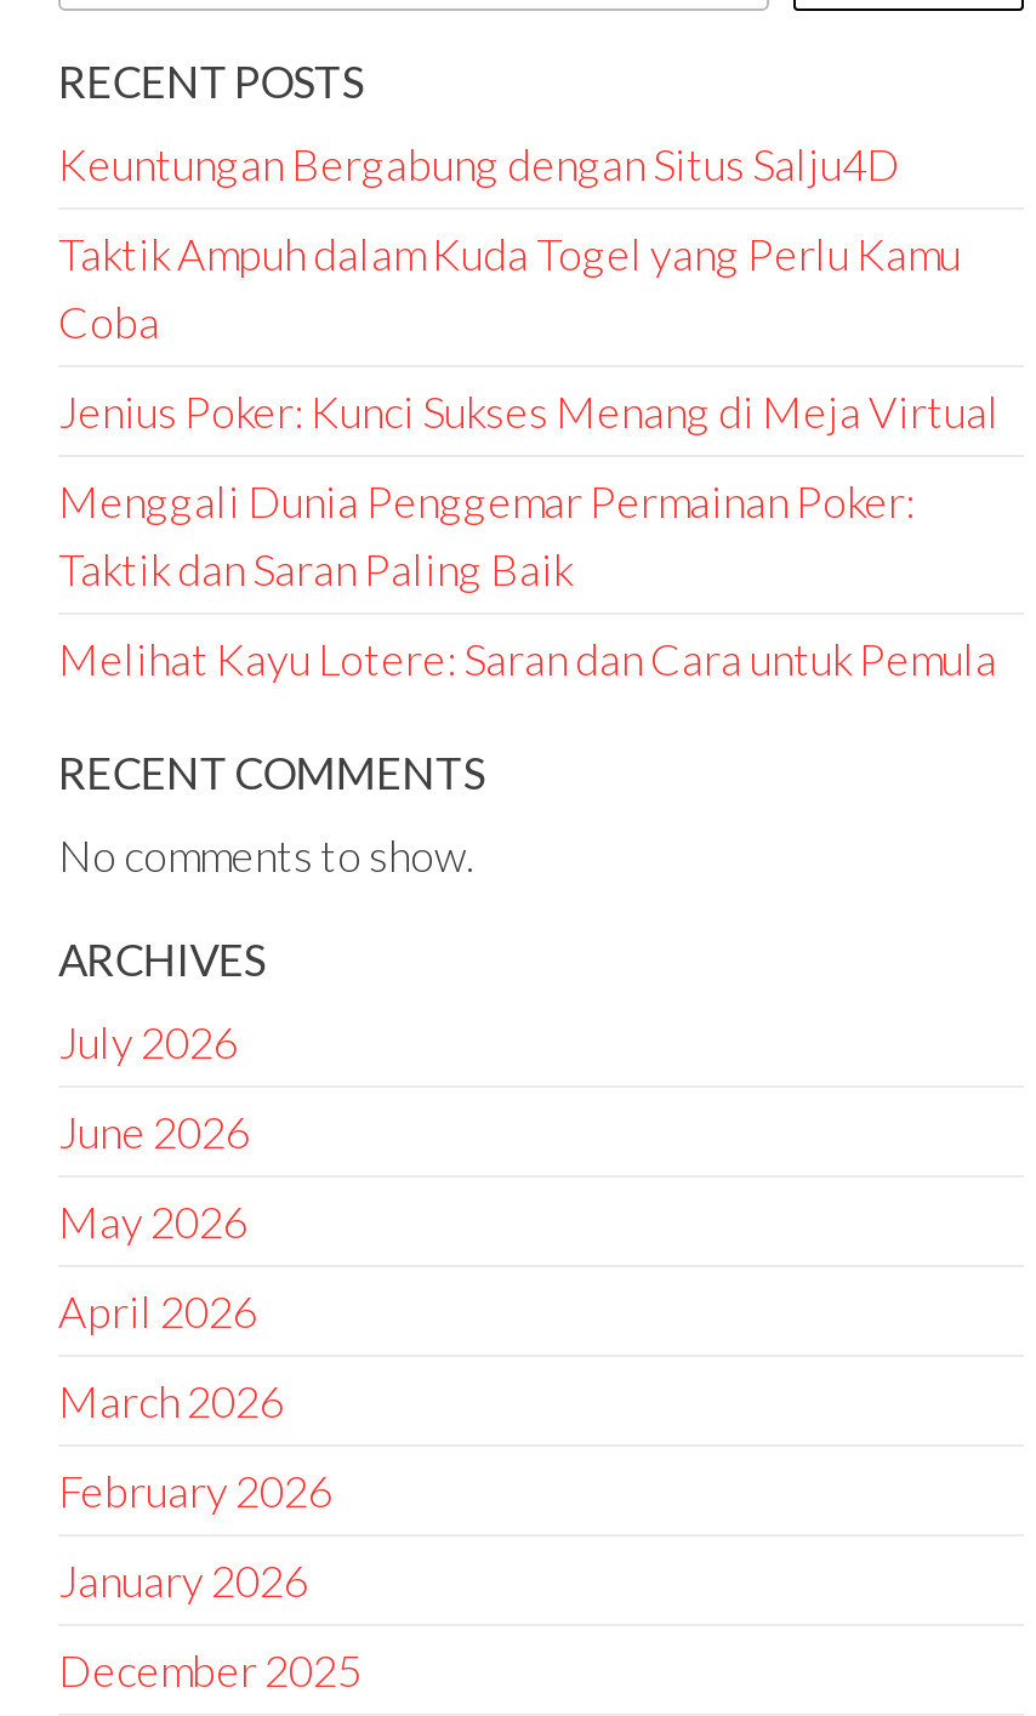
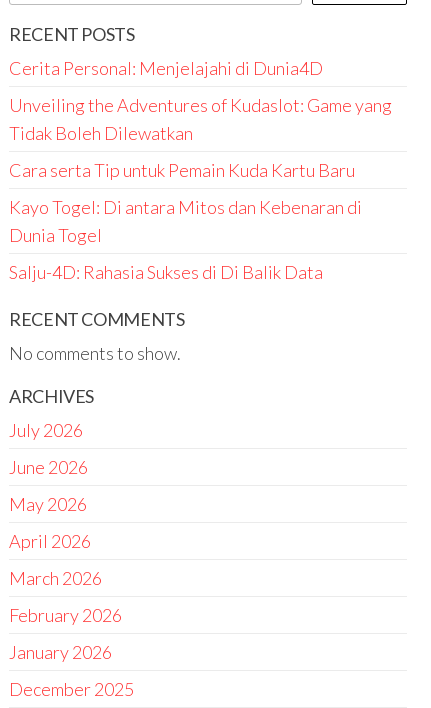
[58,137,900,190] Keuntungan Bergabung dengan Situs Salju4D -> [9,57,323,79] Cerita Personal: Menjelajahi di Dunia4D
[58,227,961,348] Taktik Ampuh dalam Kuda Togel yang Perlu Kamu | Coba -> [9,94,392,144] Unveiling the Adventures of Kudaslot: Game yang | Tidak Boleh Dilewatkan
[58,384,1000,438] Jenius Poker: Kunci Sukses Menang di Meja Virtual -> [9,159,355,181] Cara serta Tip untuk Pemain Kuda Kartu Baru
[58,474,915,595] Menggali Dunia Penggemar Permainan Poker: | Taktik dan Saran Paling Baik -> [9,196,362,246] Kayo Togel: Di antara Mitos dan Kebenaran di | Dunia Togel
[58,632,997,685] Melihat Kayu Lotere: Saran dan Cara untuk Pemula -> [9,261,323,283] Salju-4D: Rahasia Sukses di Di Balik Data

